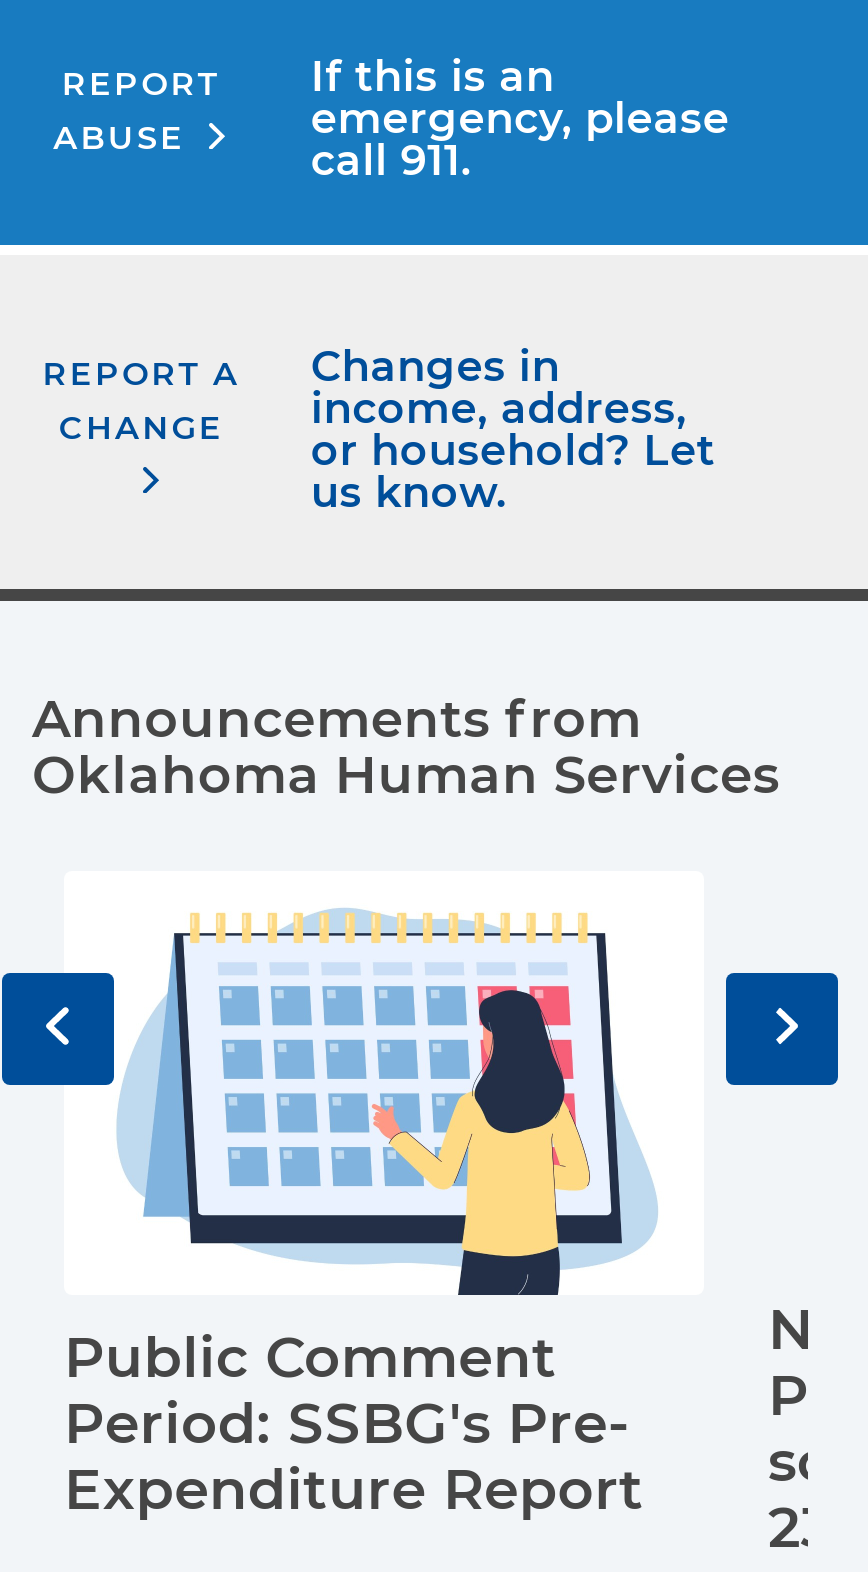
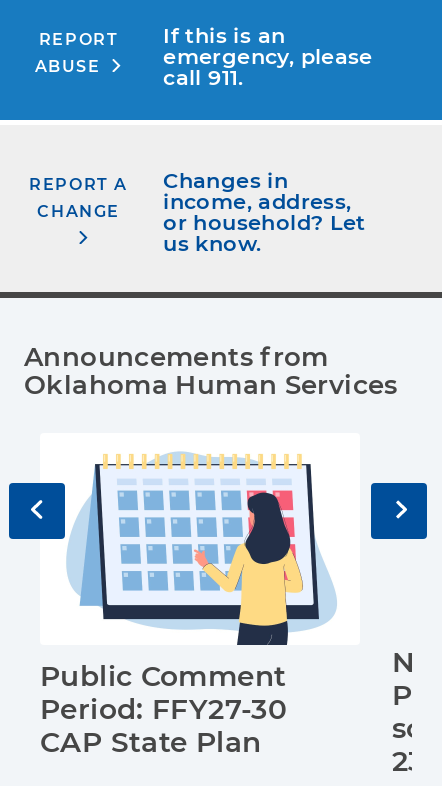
[64,1389,644,1523] Period: SSBG's Pre- | Expenditure Report -> [40,692,287,759] Period: FFY27-30 | CAP State Plan

